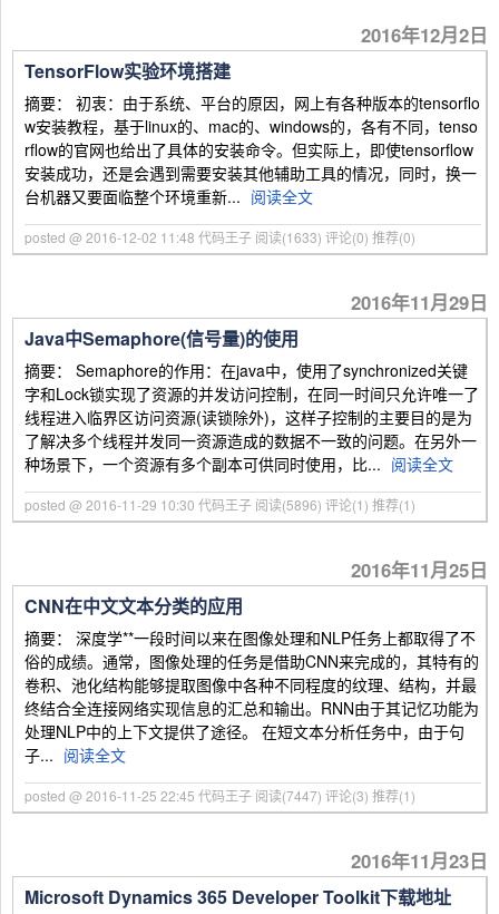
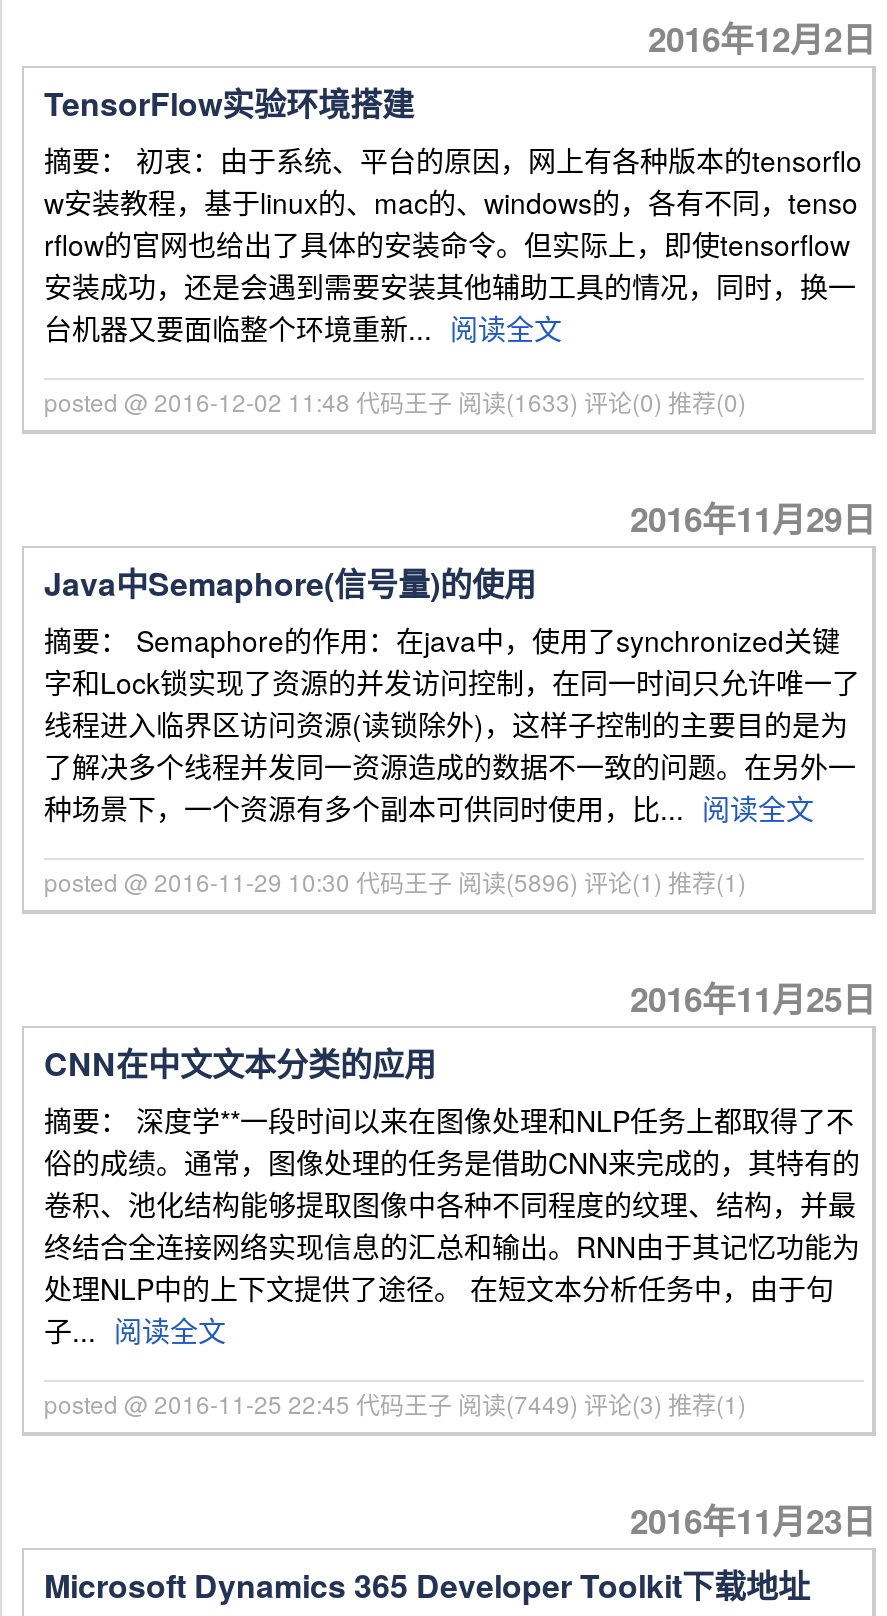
[25,786,415,805] posted @ 2016-11-25 22:45 代码王子阅读(7447) 评论(3) 推荐(1) -> [44,1386,746,1420] posted @ 2016-11-25 22:45 代码王子阅读(7449) 评论(3) 推荐(1)

